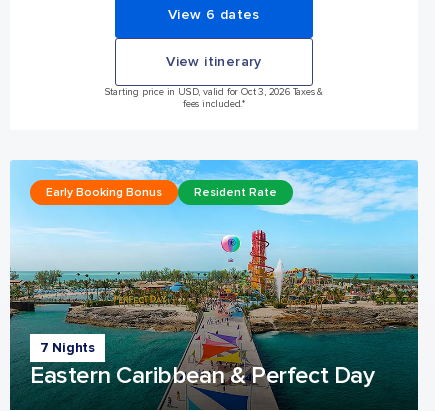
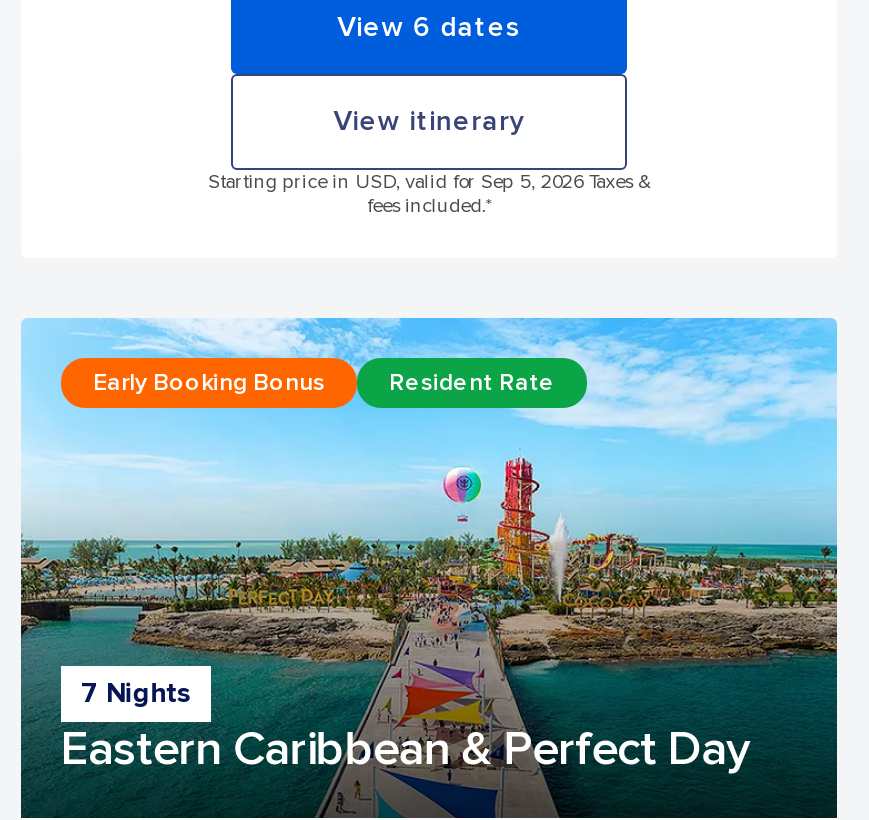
[105,86,323,98] Starting price in USD, valid for Oct 3, 2026 Taxes & -> [208,169,650,193] Starting price in USD, valid for Sep 5, 2026 Taxes &

